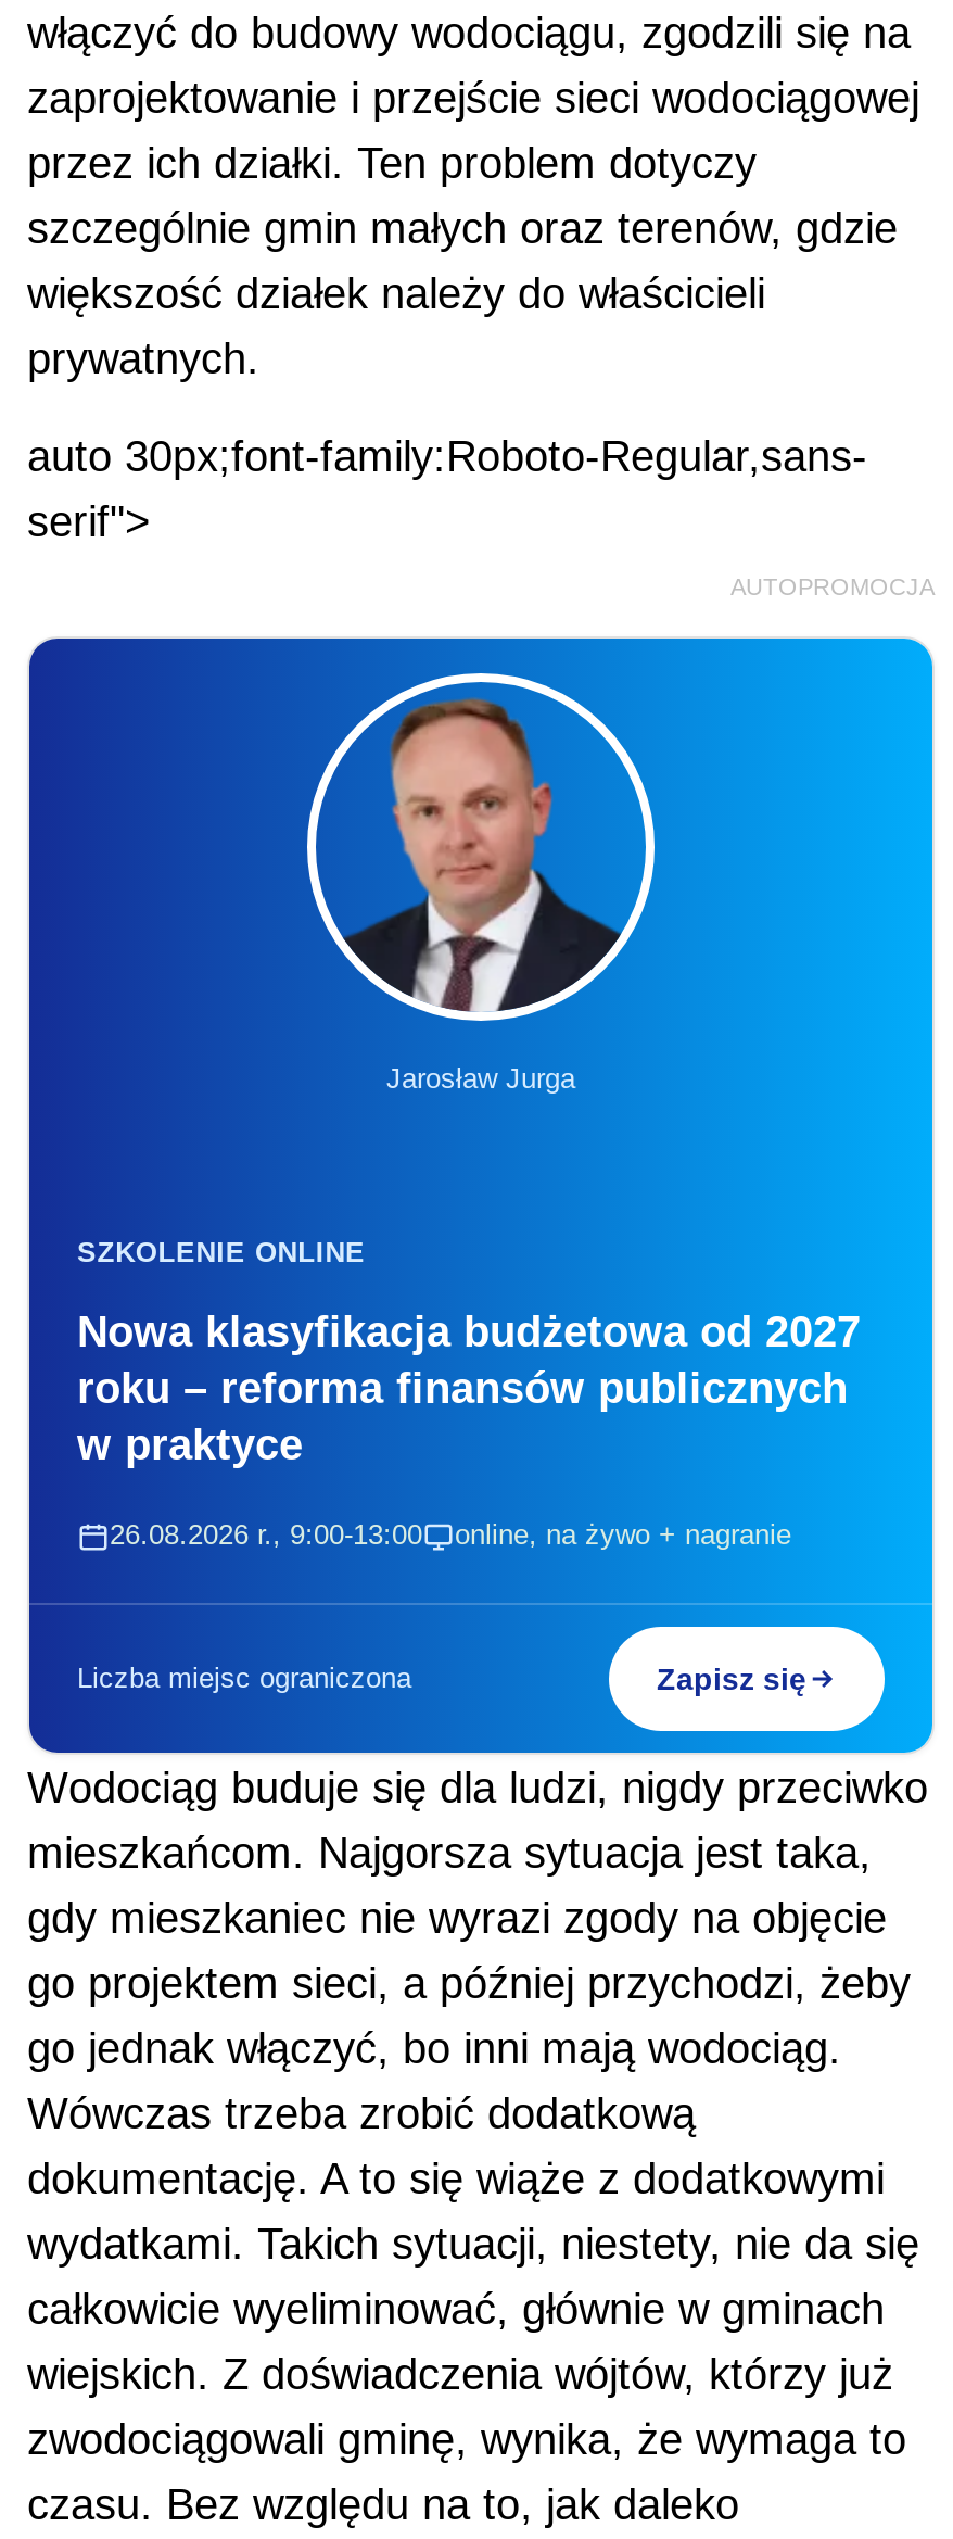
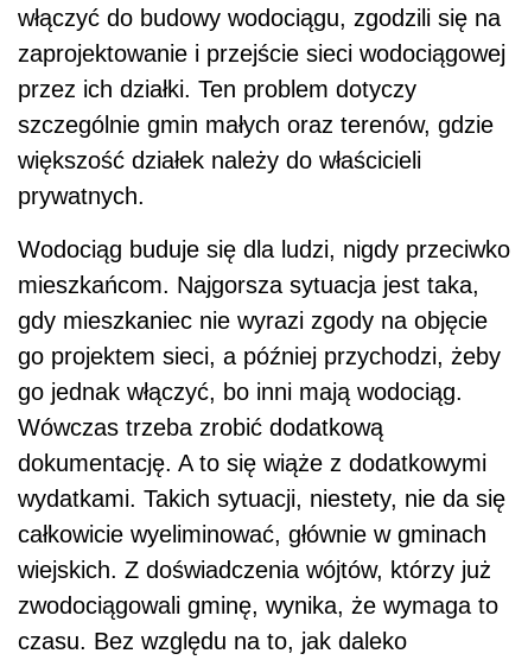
[27,433,935,600] auto 30px;font-family:Roboto-Regular,sans- | serif"> | AUTOPROMOCJA -> none
[27,636,935,1755] [image] | Jarosław Jurga -> none
[77,1236,861,1551] SZKOLENIE ONLINE | Nowa klasyfikacja budżetowa od 2027 | roku – reforma finansów publicznych | w praktyce | 26.08.2026 r., 9:00-13:00 | online, na żywo + nagranie -> none
[77,1662,806,1697] Liczba miejsc ograniczona | Zapisz się -> none

